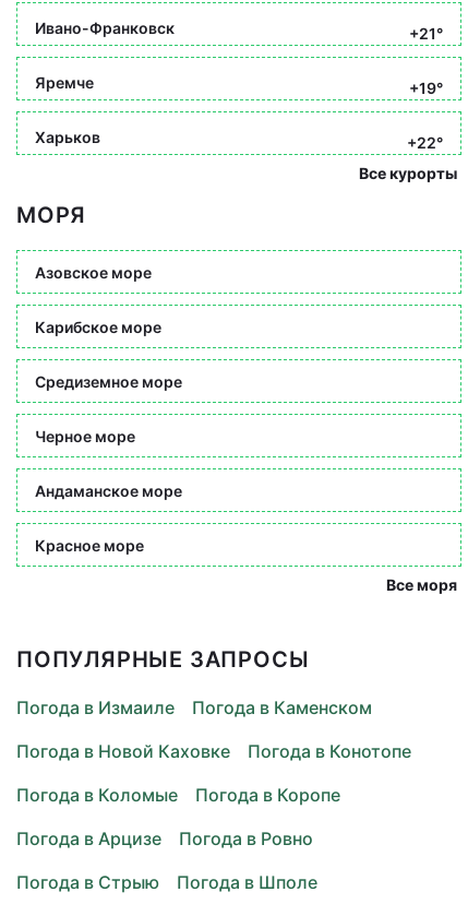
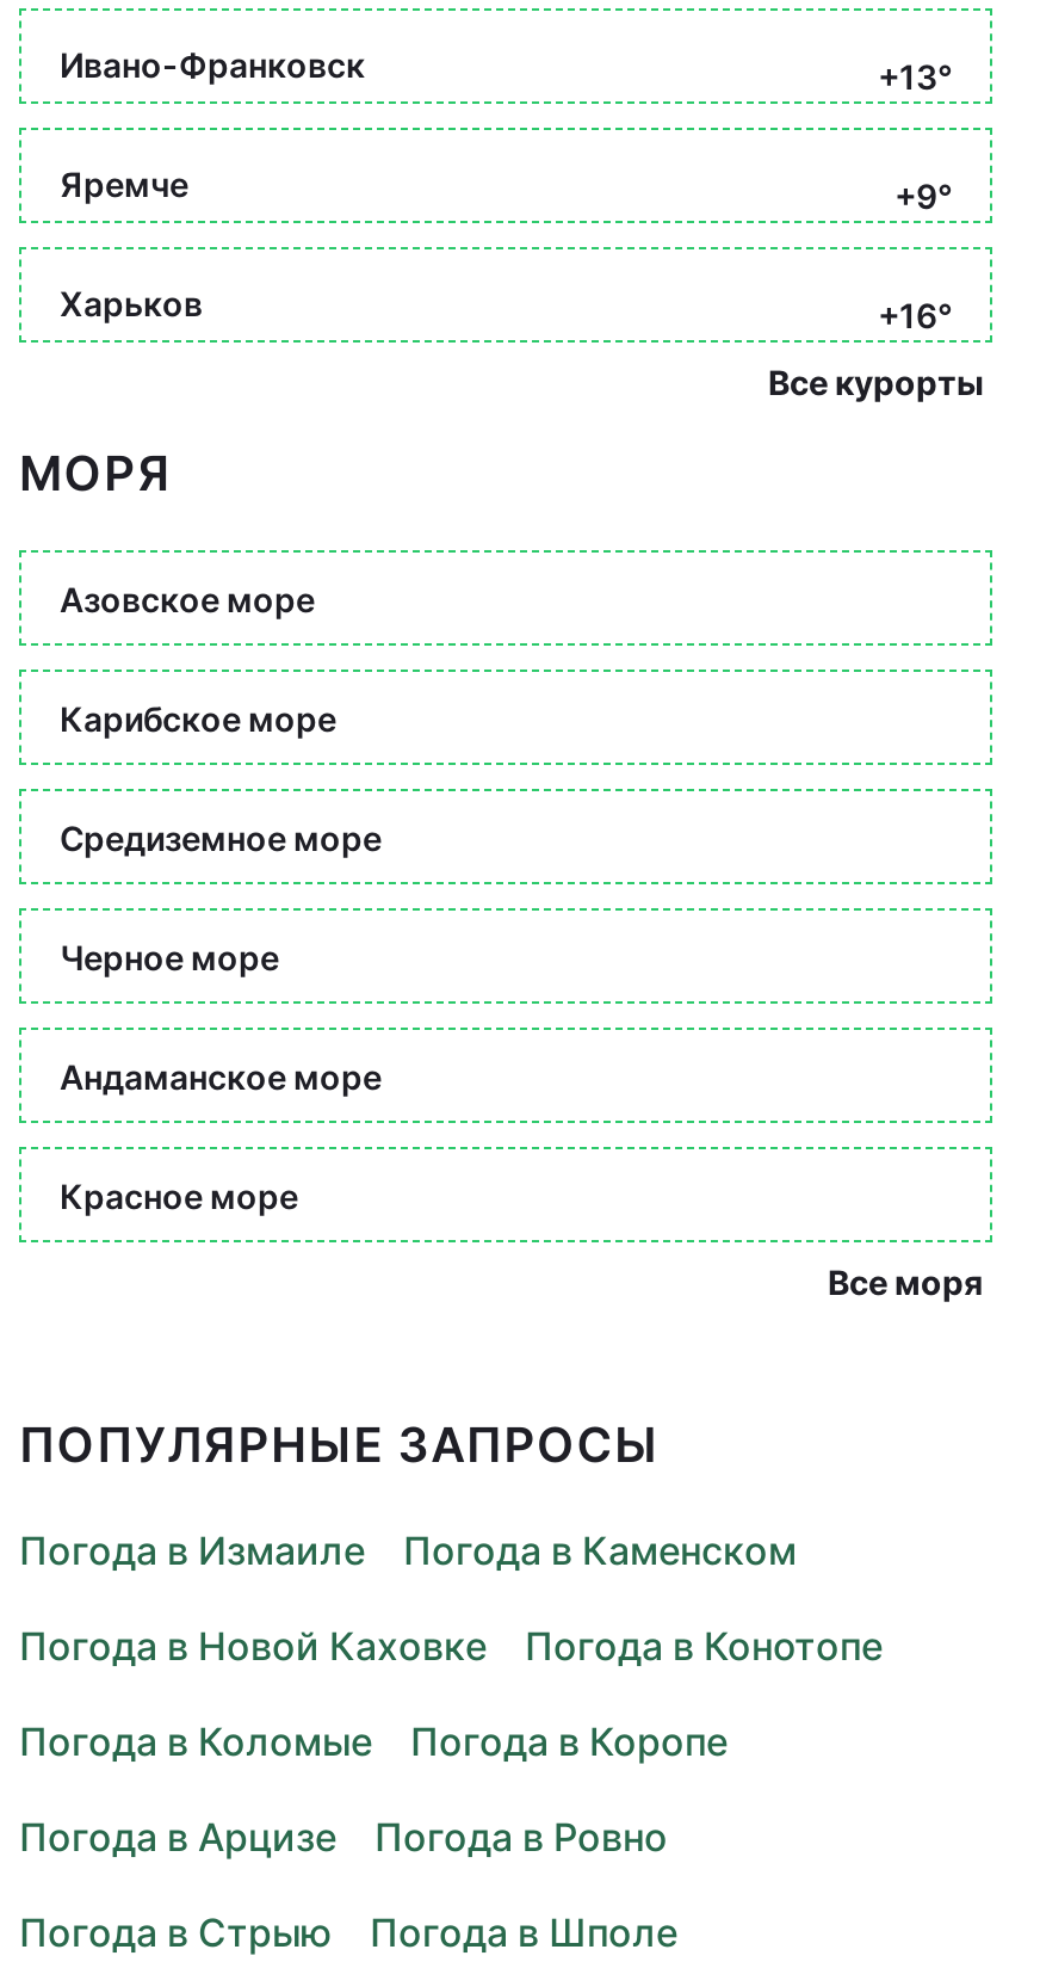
[409,24,443,43] +21° -> [878,56,952,97] +13°
[409,79,443,97] +19° -> [894,175,952,216] +9°
[407,133,443,152] +22° -> [878,295,952,335] +16°

